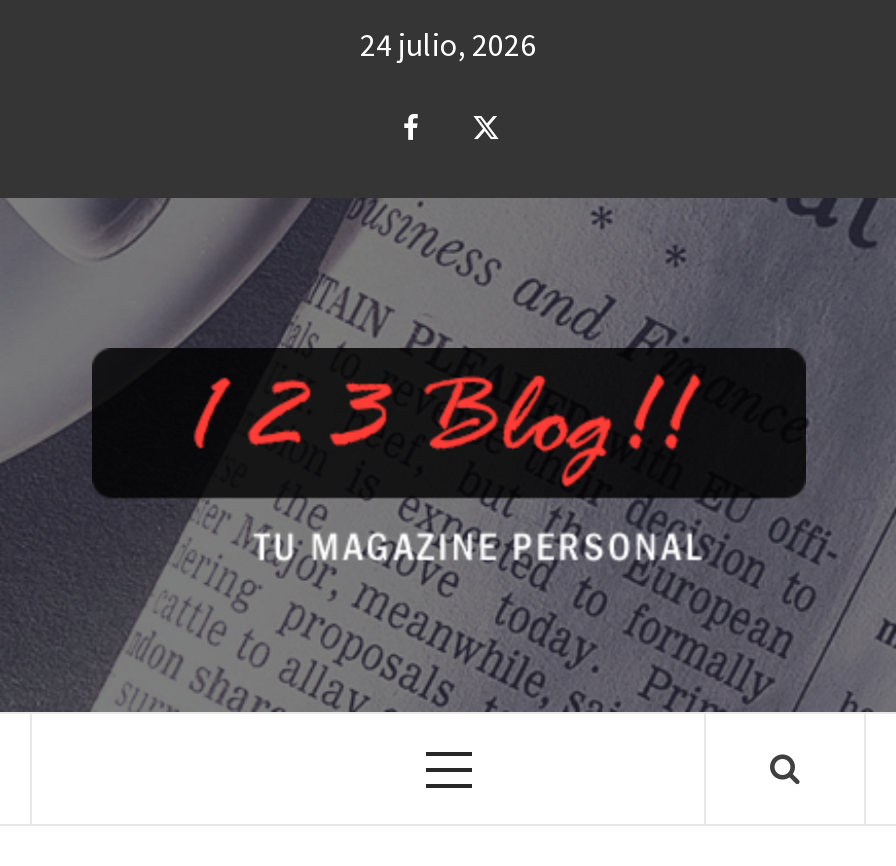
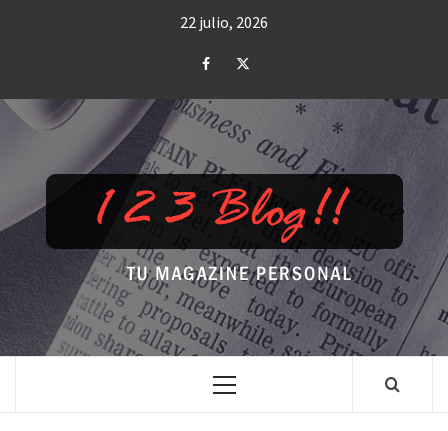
[360,24,536,64] 24 julio, 2026 -> [180,12,268,32] 22 julio, 2026

